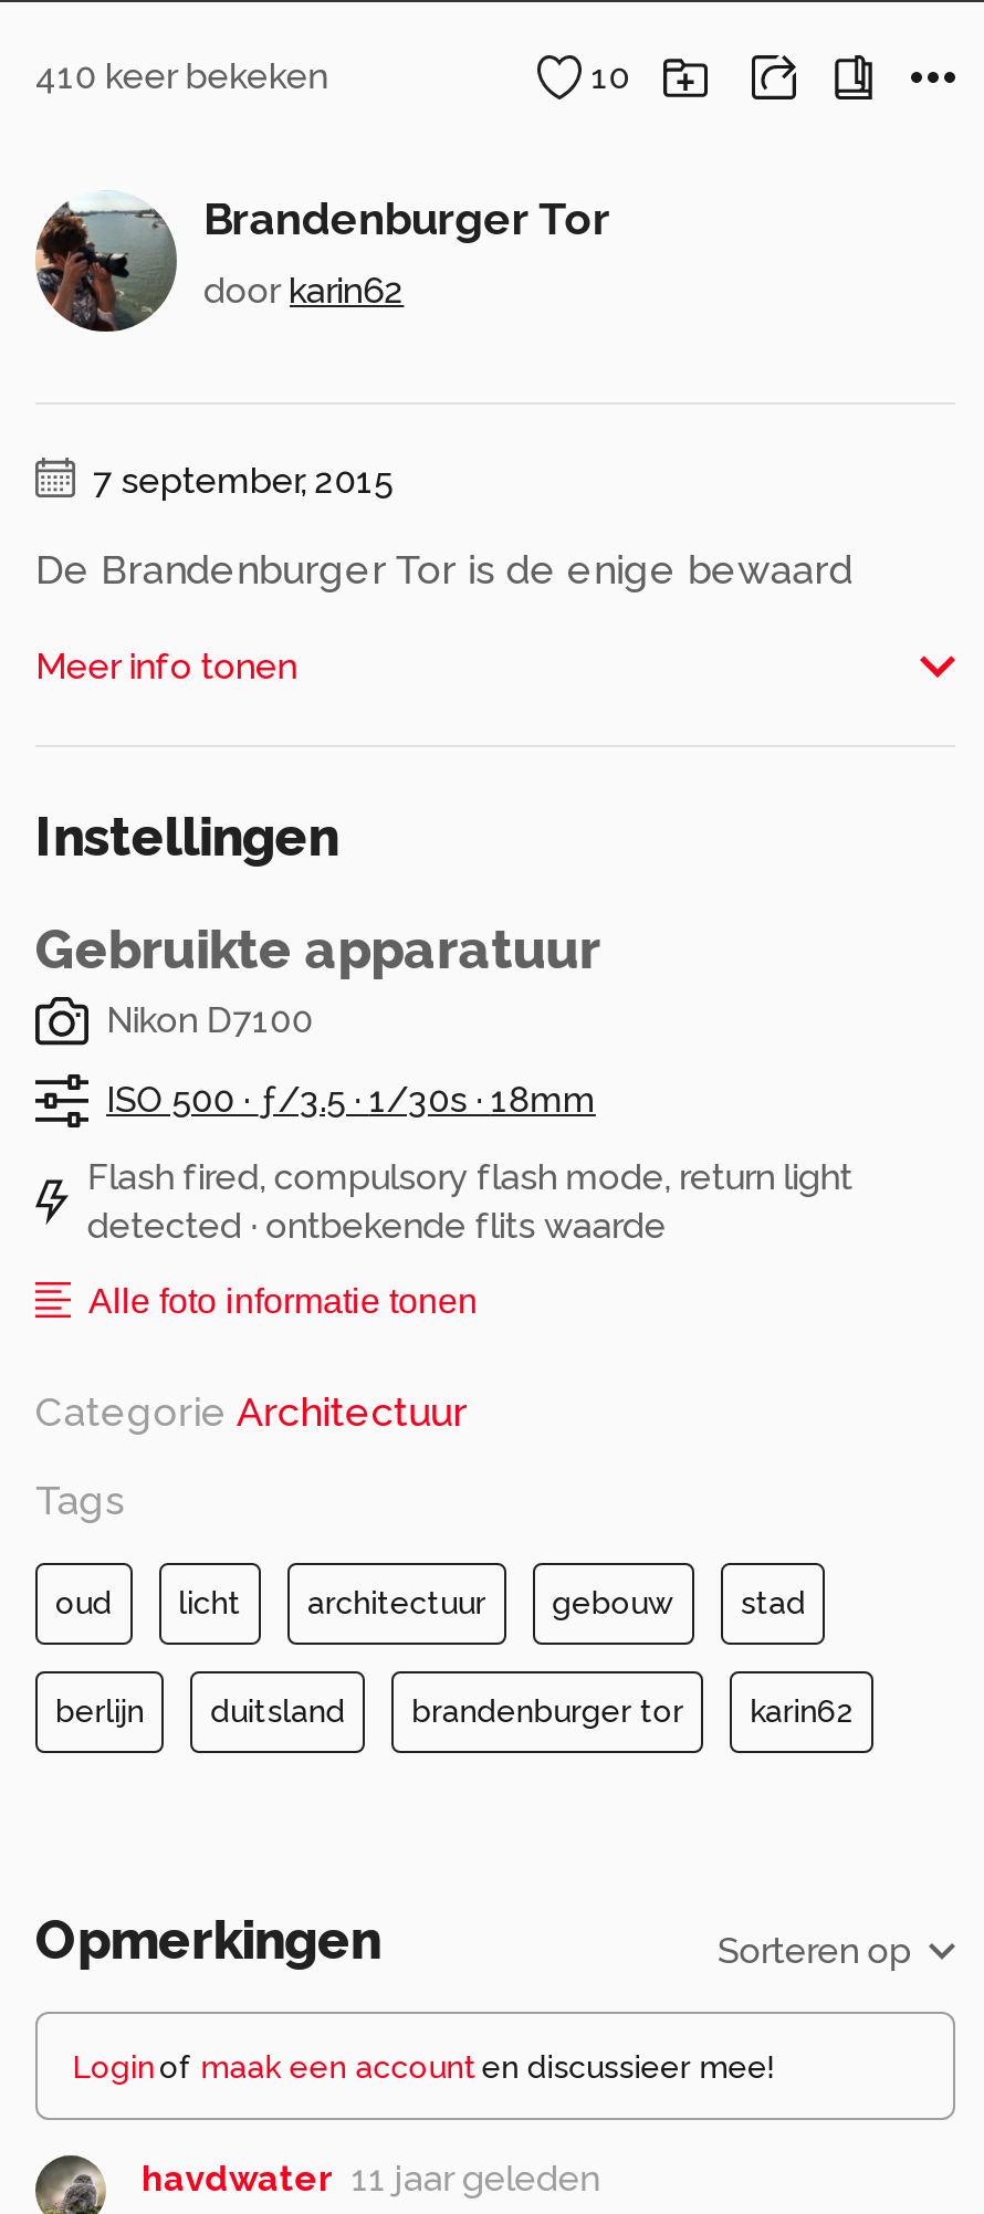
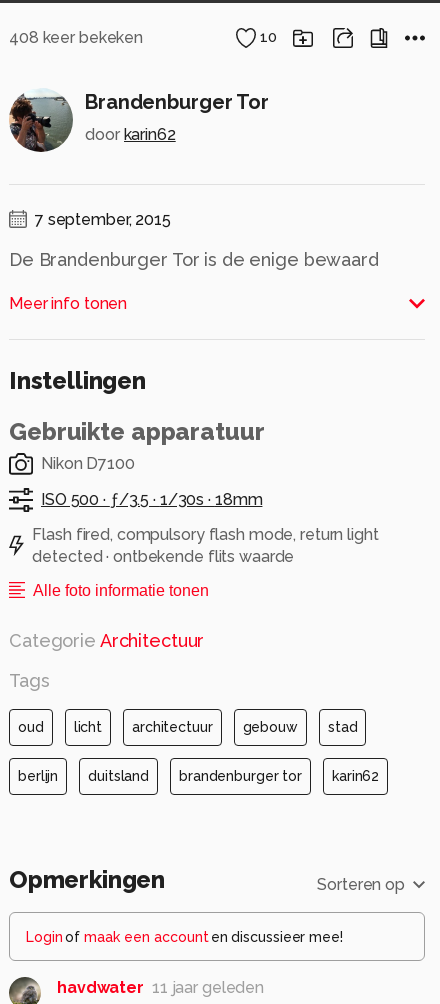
[35,56,327,98] 410 keer bekeken -> [9,28,143,47] 408 keer bekeken

